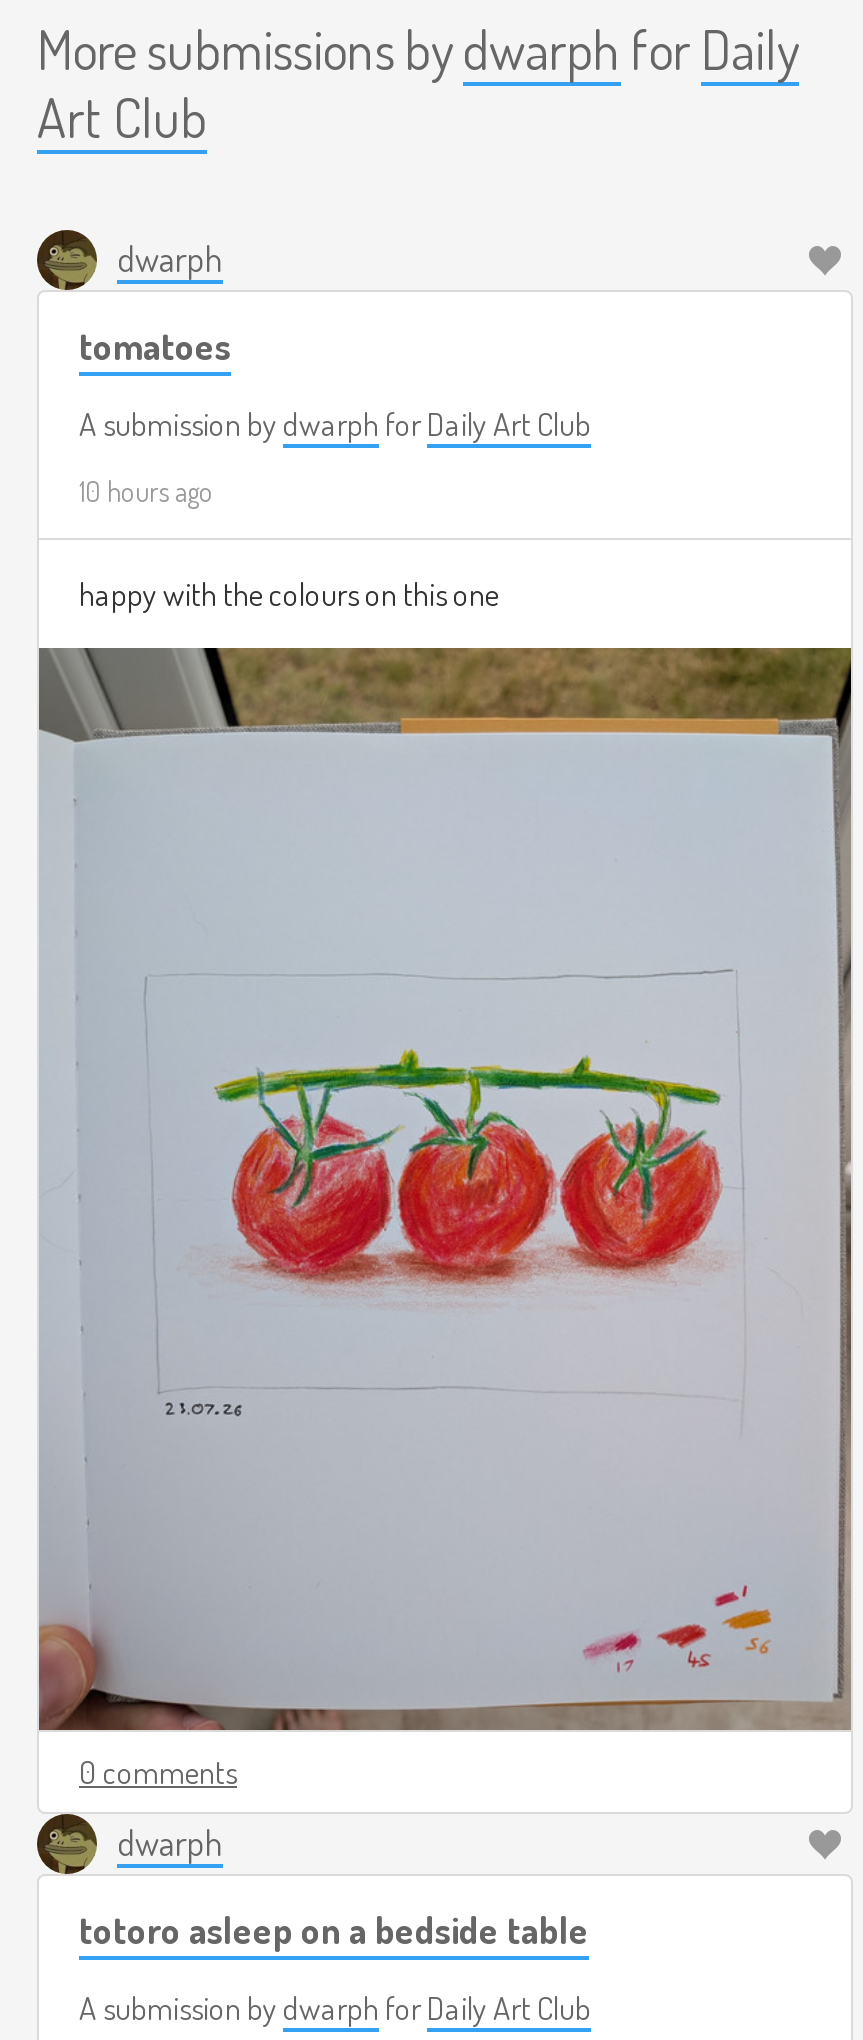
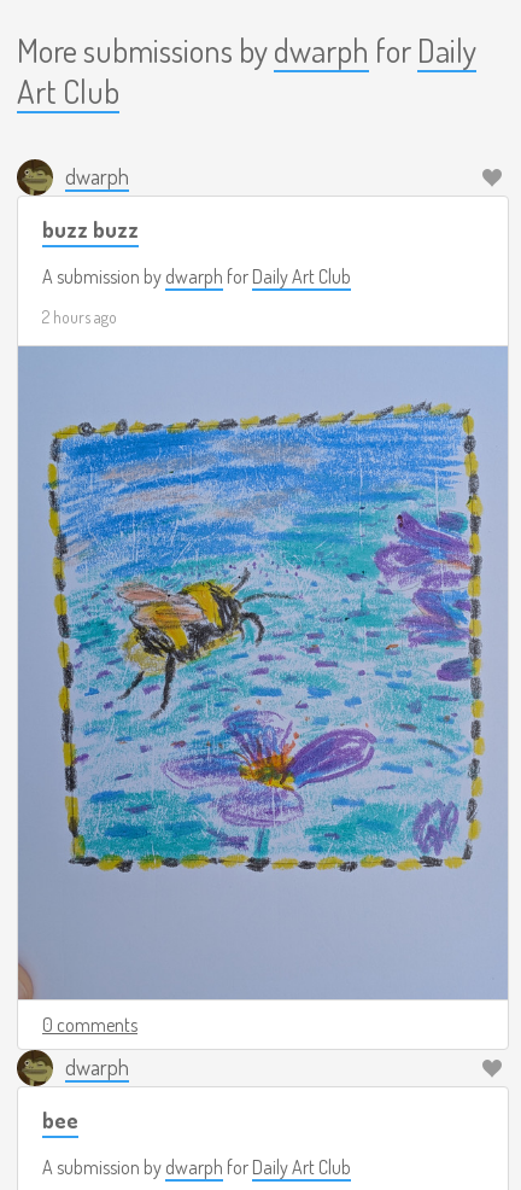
[79,321,231,367] tomatoes -> [42,214,139,242] buzz buzz
[79,473,499,613] 10 hours ago | happy with the colours on this one -> [42,306,117,326] 2 hours ago
[37,646,853,1732] [image] -> [19,345,508,1001] [image]
[79,1906,589,1952] totoro asleep on a bedside table -> [42,1105,78,1133] bee

